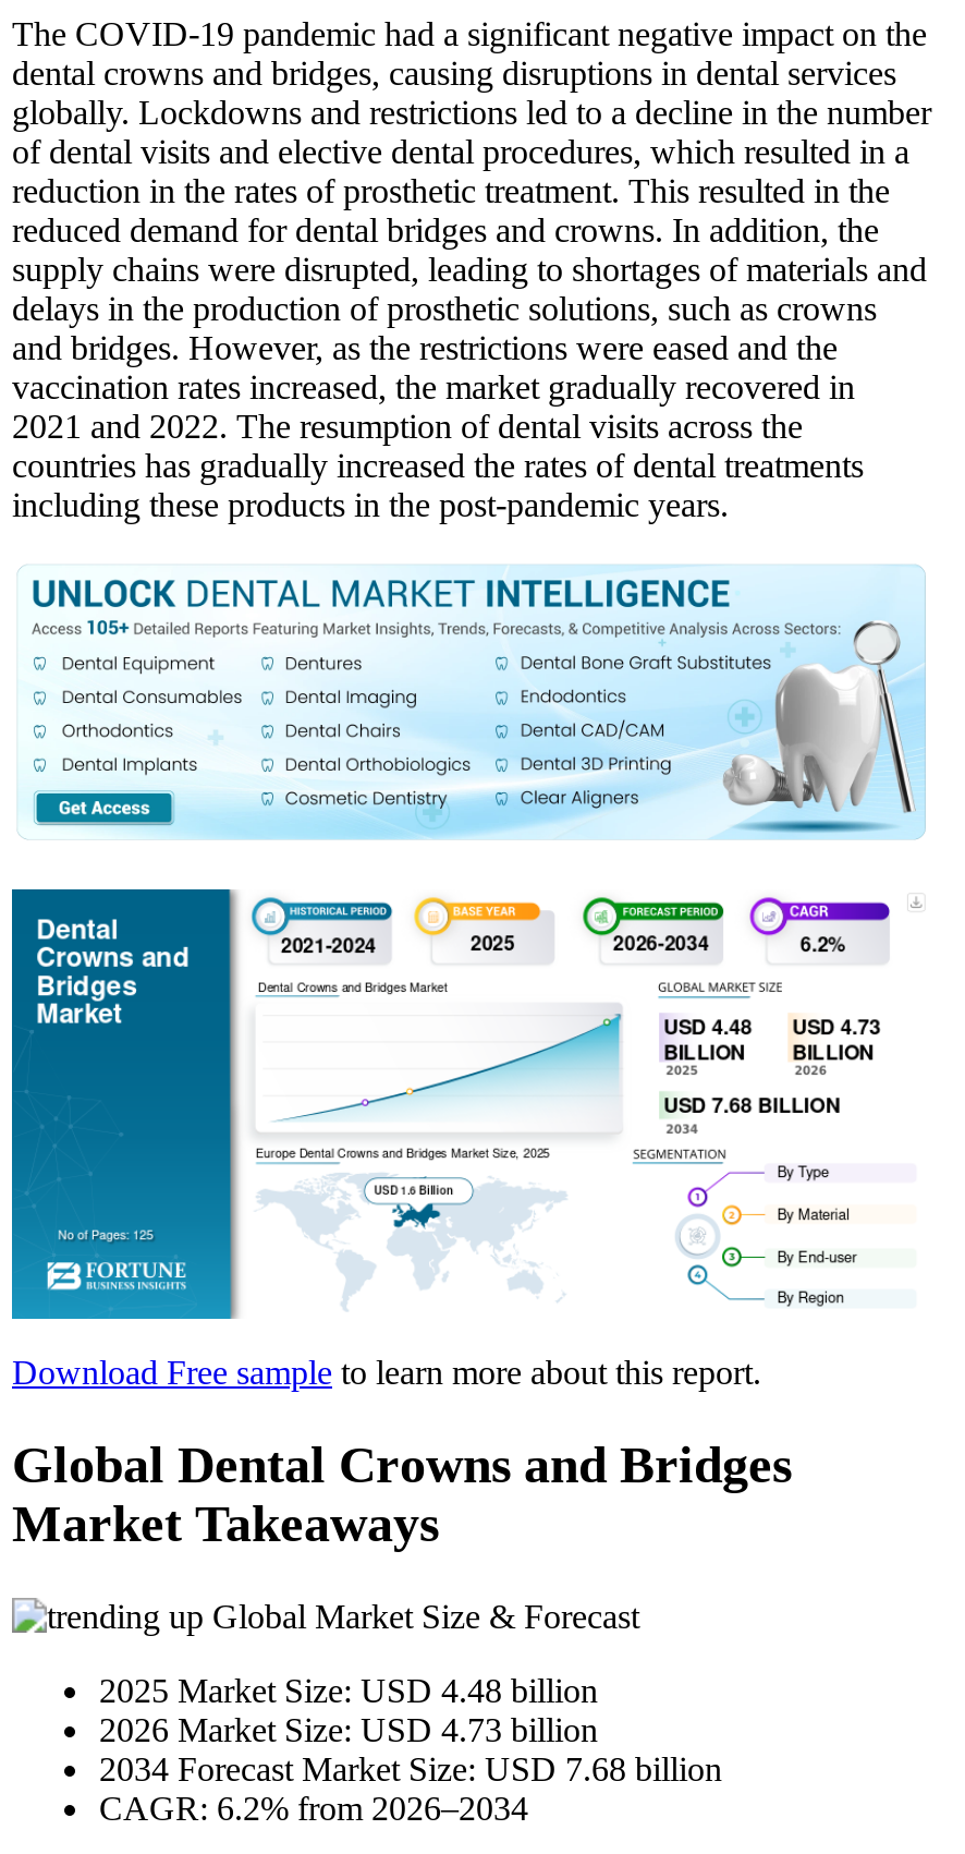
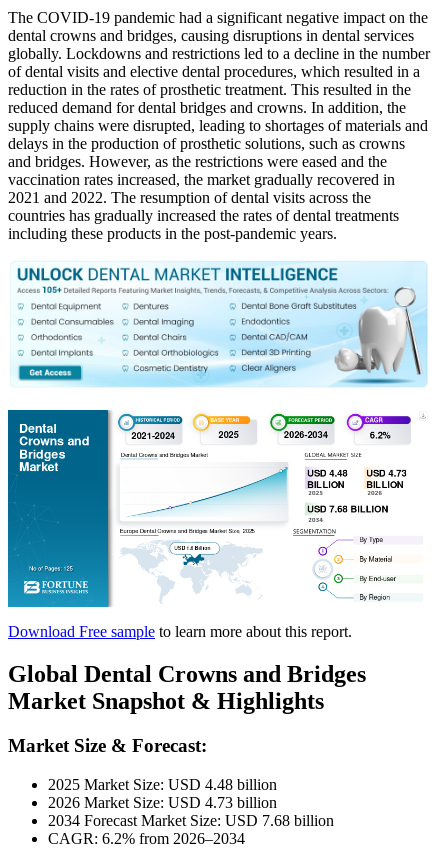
[12,1496,439,1552] Market Takeaways -> [8,688,324,714] Market Snapshot & Highlights
[204,1598,639,1635] Global Market Size & Forecast -> [8,735,207,756] Market Size & Forecast:

